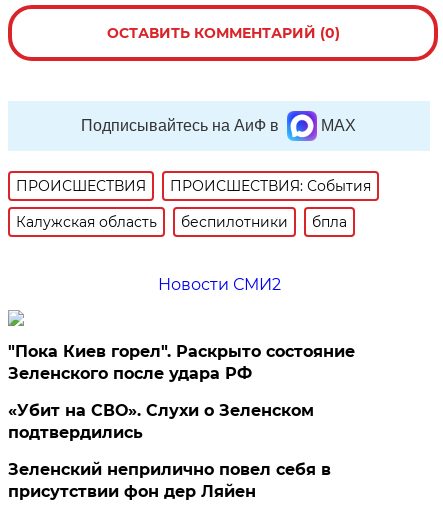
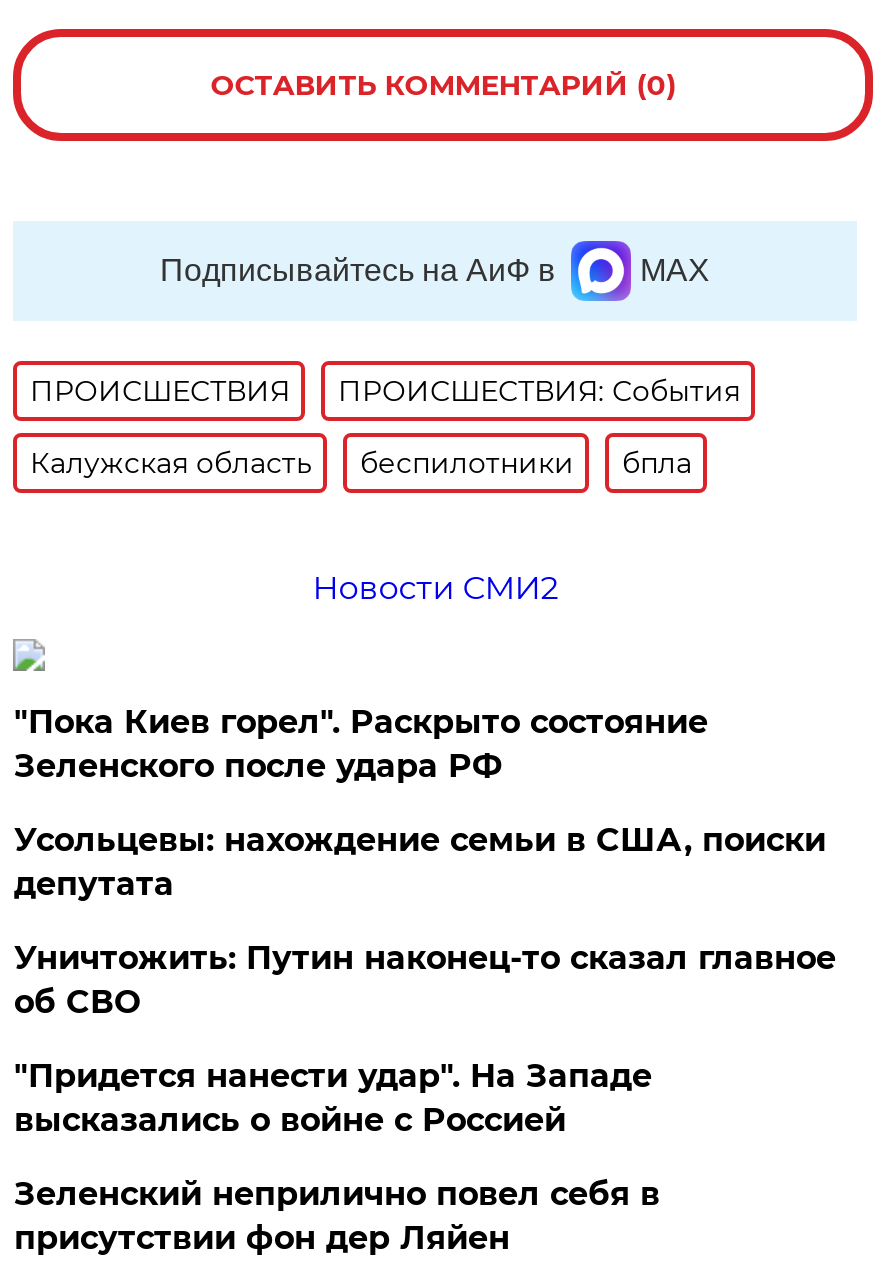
[8,401,314,442] «Убит на СВО». Слухи о Зеленском | подтвердились -> [14,821,836,1139] Усольцевы: нахождение семьи в США, поиски | депутата | Уничтожить: Путин наконец-то сказал главное | об СВО | "Придется нанести удар". На Западе | высказались о войне с Россией

